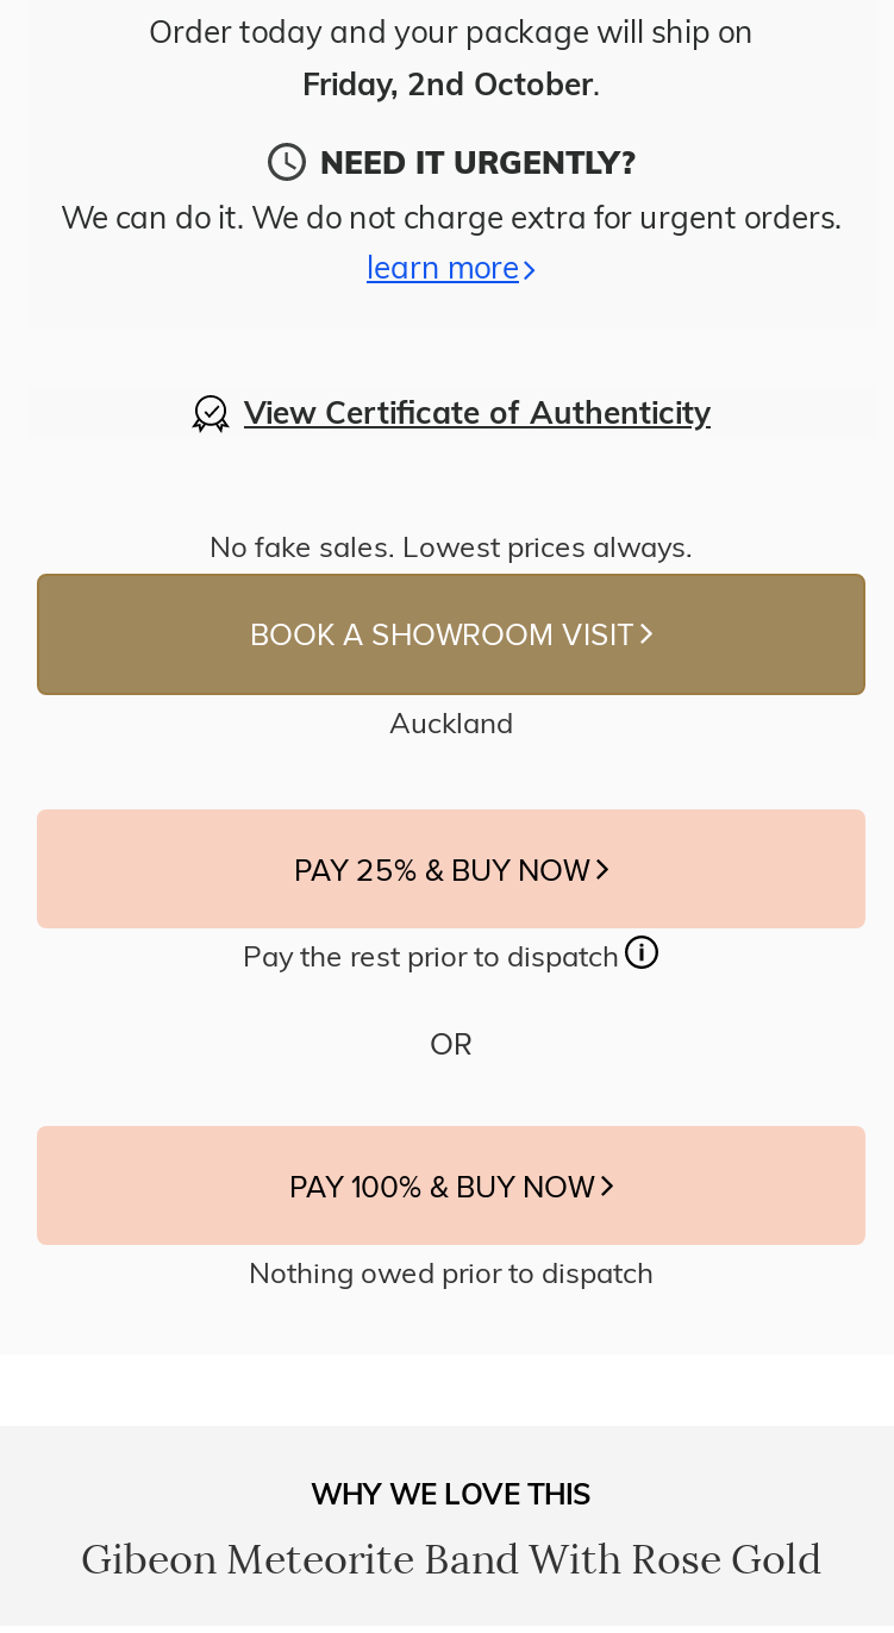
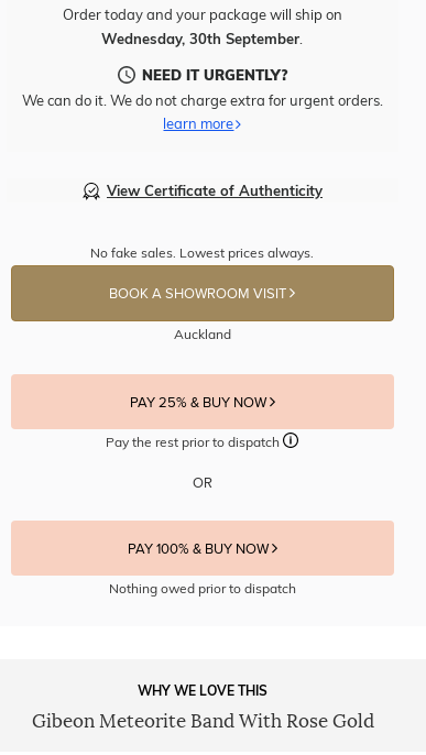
[302,64,600,102] Friday, 2nd October. -> [102,29,303,47] Wednesday, 30th September.

